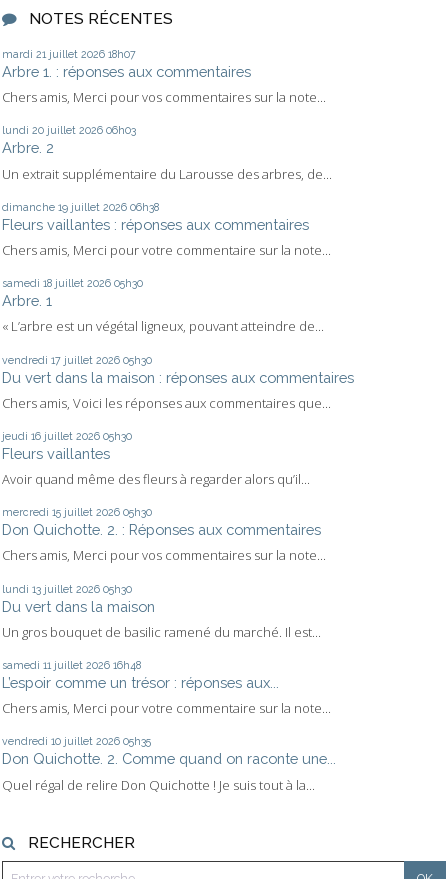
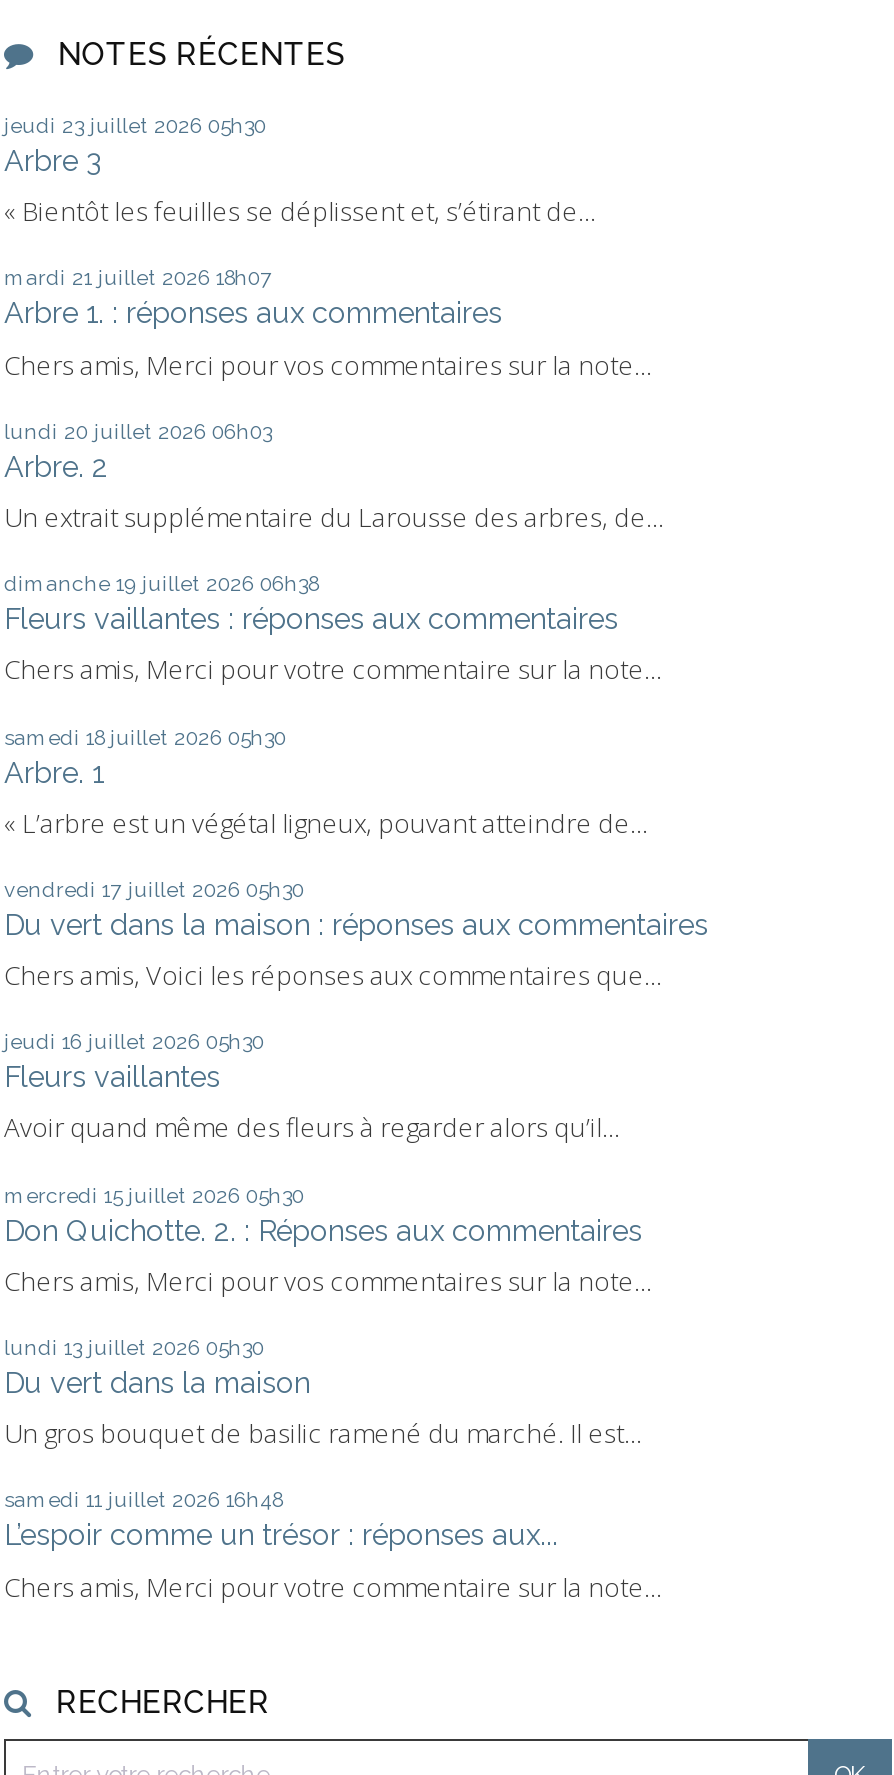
none -> [4,113,596,229] jeudi 23 juillet 2026 05h30 | Arbre 3 | « Bientôt les feuilles se déplissent et, s’étirant de...
moved [2,48,354,717] -> [4,266,708,1604]: mardi 21 juillet 2026 18h07 | Arbre 1. : réponses aux commentaires | Chers amis, Merci pour vos commentaires sur la note... | ... | L’espoir comme un trésor : réponses aux... | Chers amis, Merci pour votre commentaire sur la note...
[2,735,336,793] vendredi 10 juillet 2026 05h35 | Don Quichotte. 2. Comme quand on raconte une... | Quel régal de relire Don Quichotte ! Je suis tout à la... -> none

